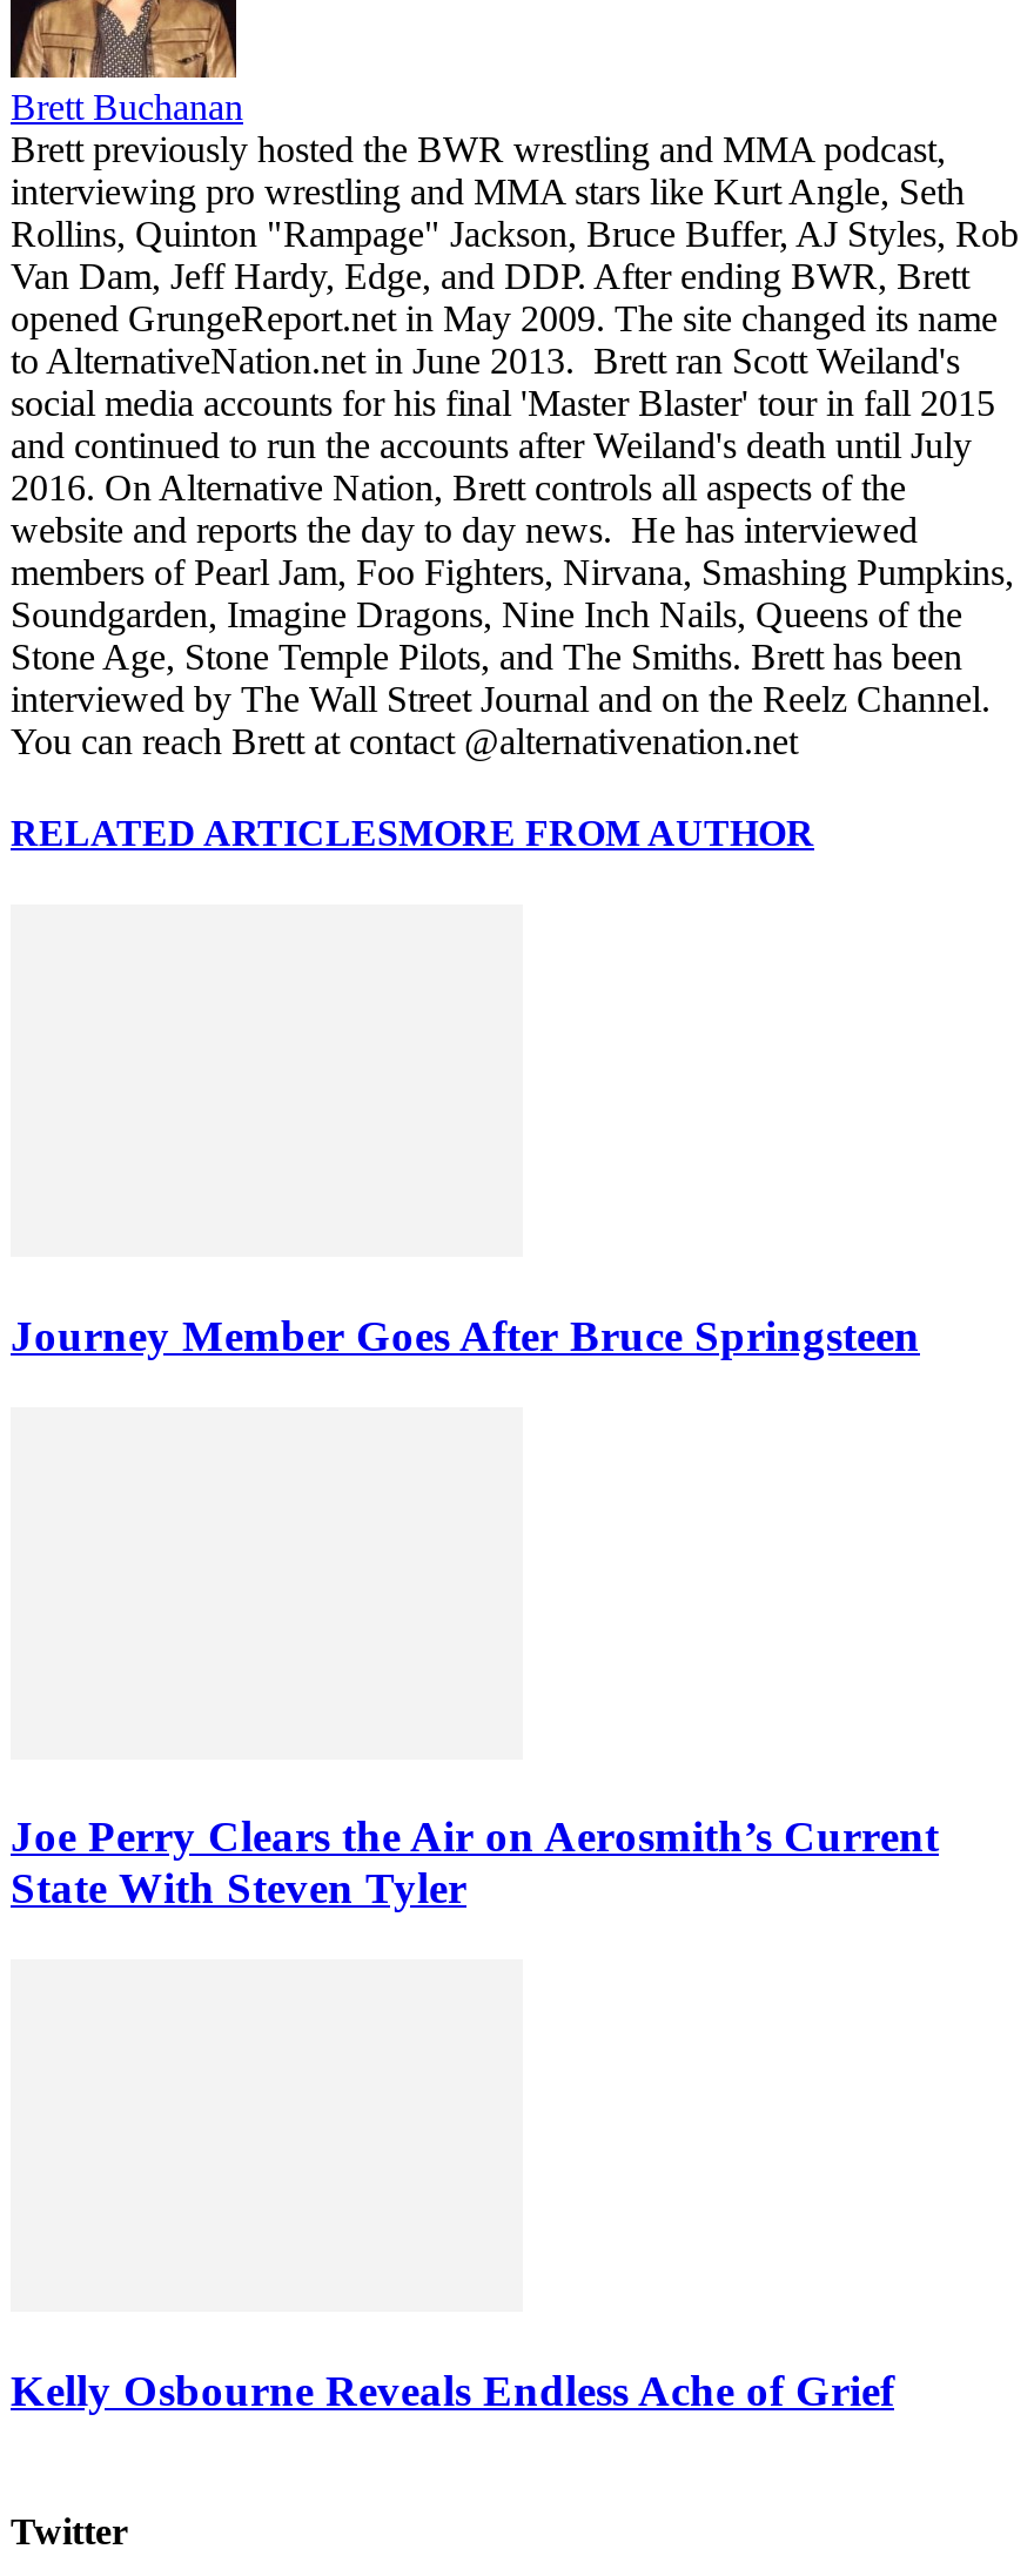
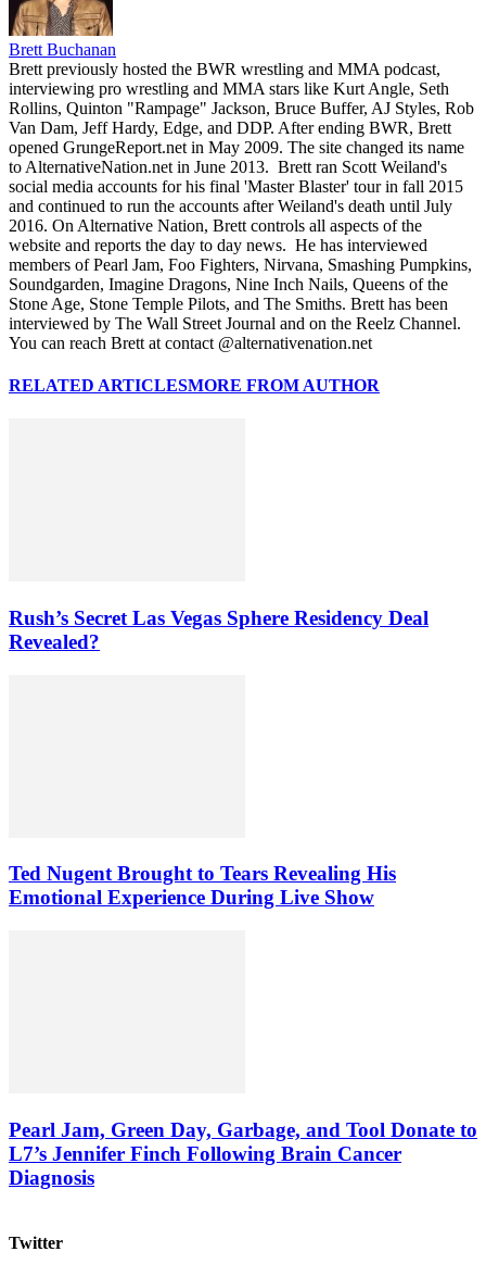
[11,1311,920,1360] Journey Member Goes After Bruce Springsteen -> [9,606,429,653] Rush’s Secret Las Vegas Sphere Residency Deal | Revealed?
[11,1812,939,1913] Joe Perry Clears the Air on Aerosmith’s Current | State With Steven Tyler -> [9,862,396,909] Ted Nugent Brought to Tears Revealing His | Emotional Experience During Live Show
[11,2365,894,2415] Kelly Osbourne Reveals Endless Ache of Grief -> [9,1118,477,1189] Pearl Jam, Green Day, Garbage, and Tool Donate to | L7’s Jennifer Finch Following Brain Cancer | Diagnosis

